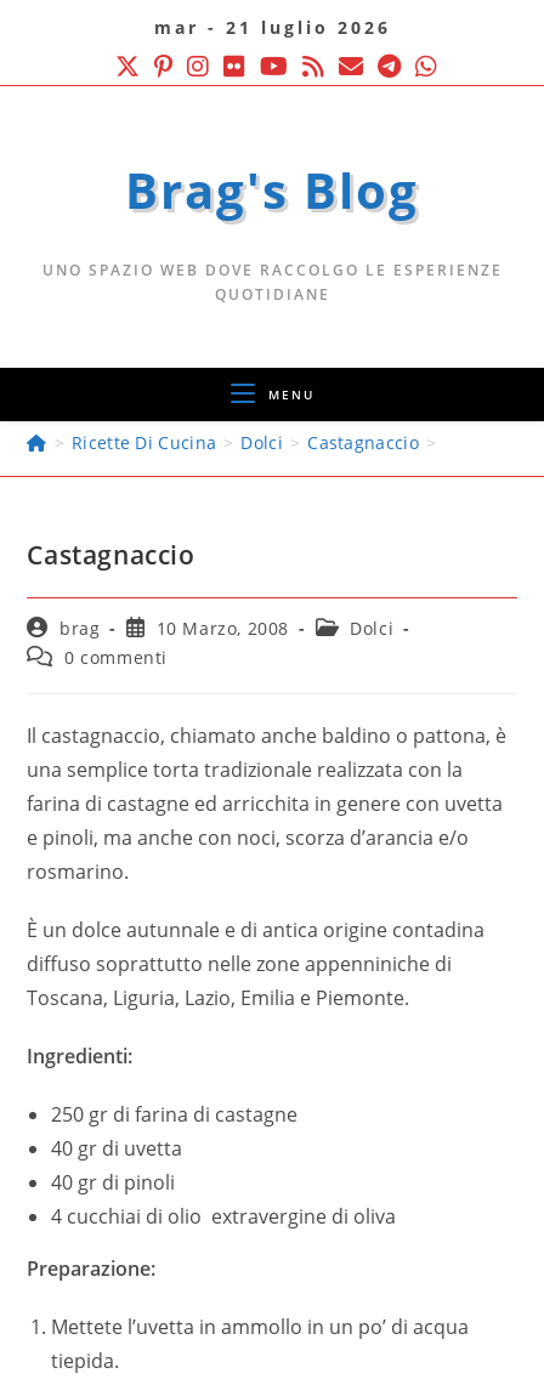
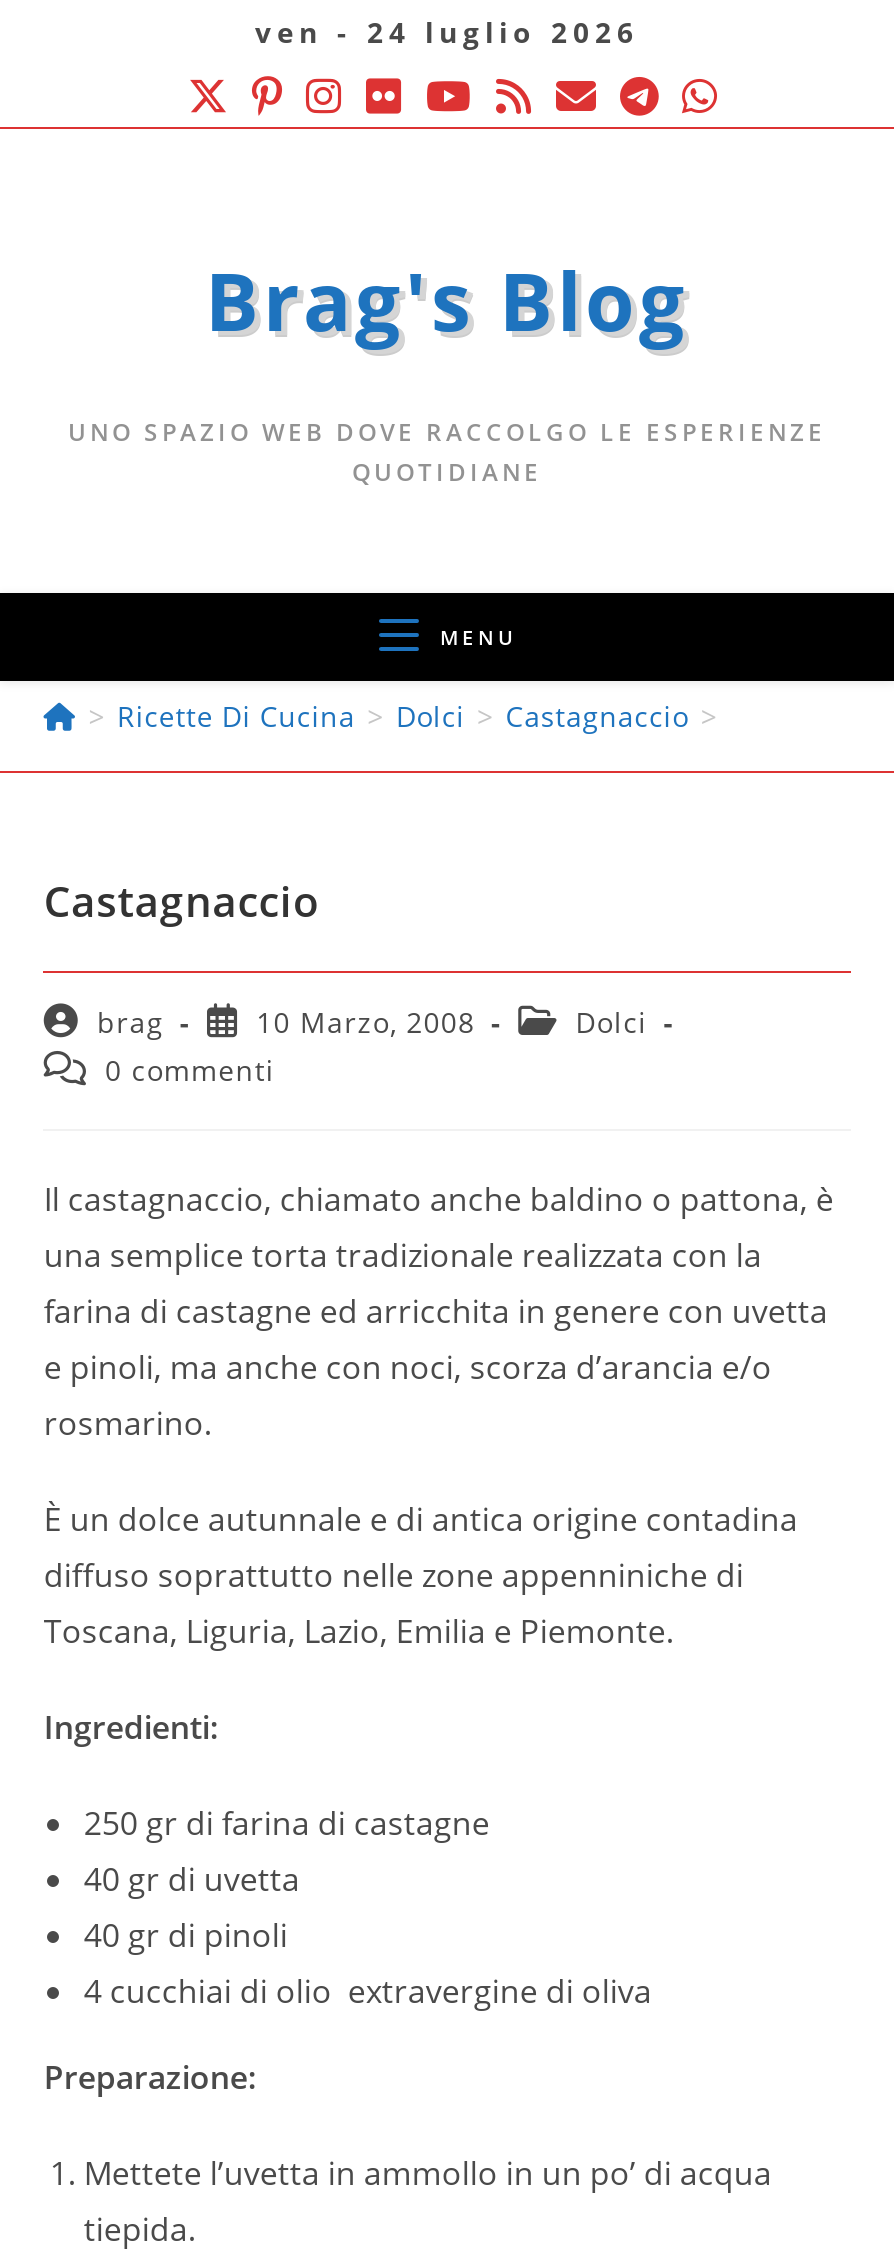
[154,16,390,39] mar - 21 luglio 2026 -> [255,13,639,51] ven - 24 luglio 2026

